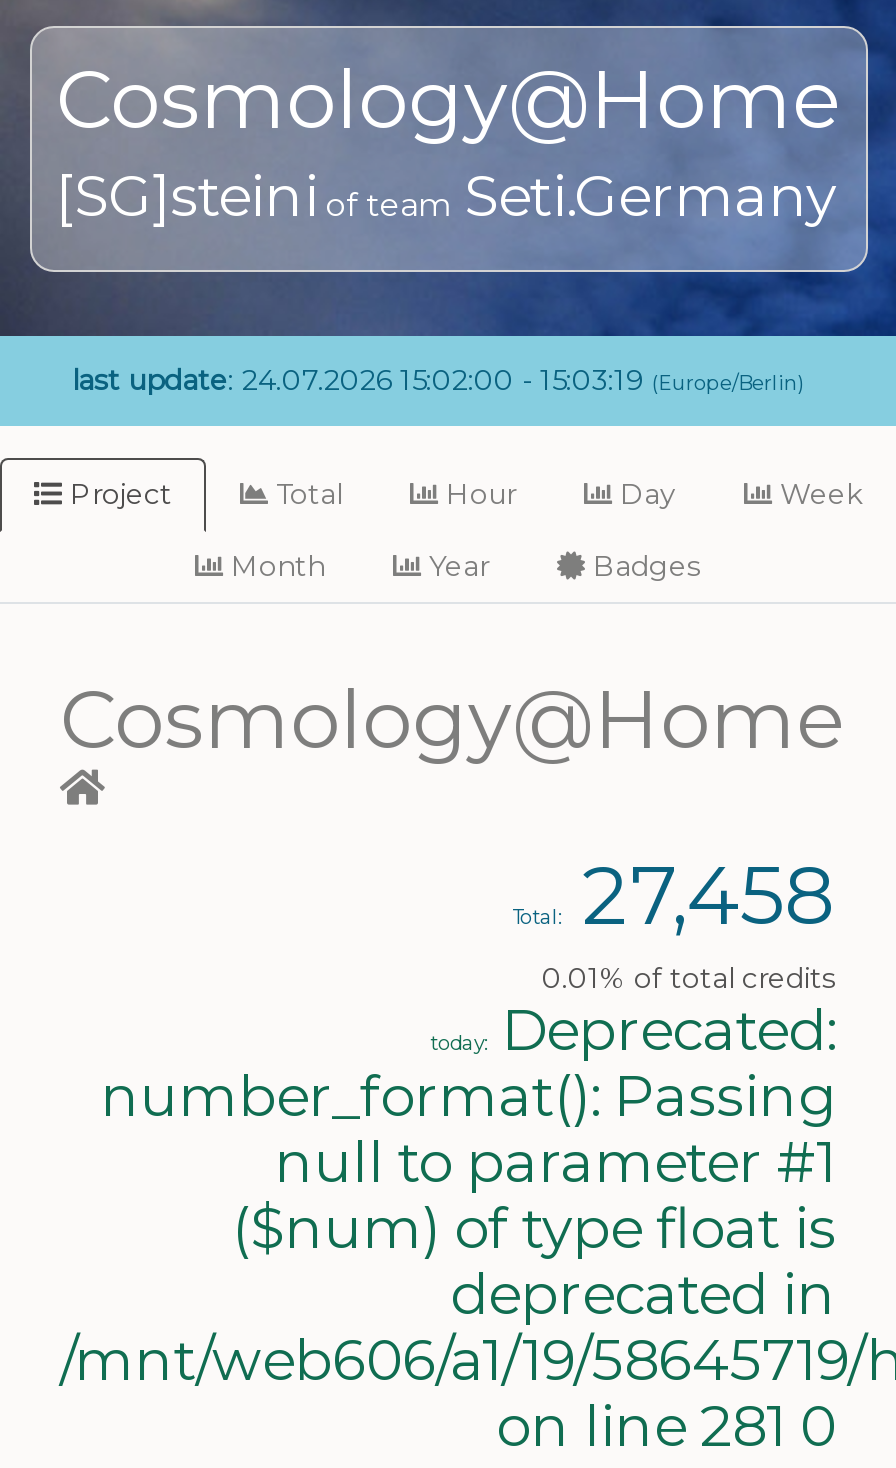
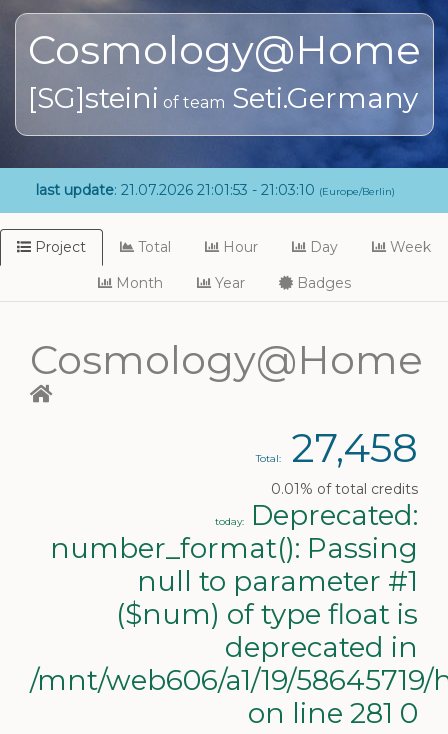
[72,362,804,398] last update: 24.07.2026 15:02:00 - 15:03:19 (Europe/Berlin) -> [36,181,395,199] last update: 21.07.2026 21:01:53 - 21:03:10 (Europe/Berlin)

